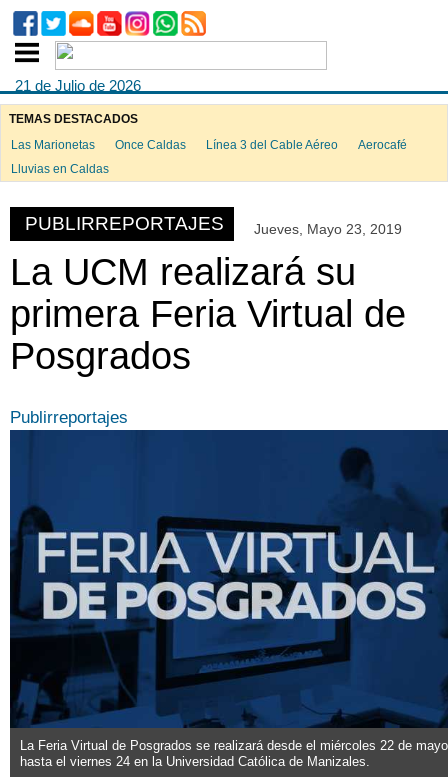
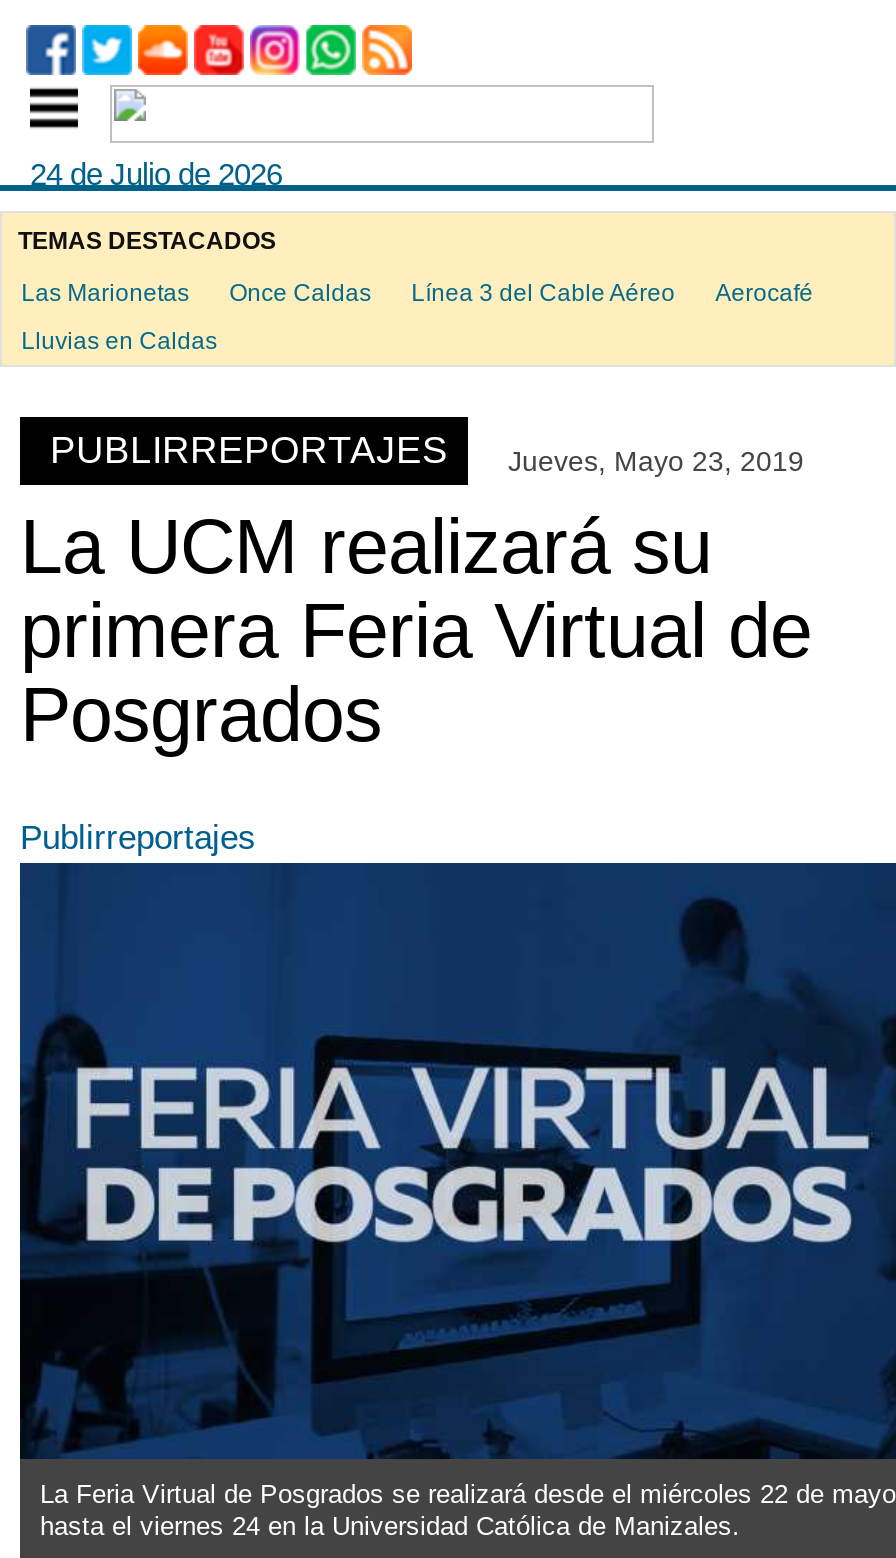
[15,77,141,94] 21 de Julio de 2026 -> [30,157,282,191] 24 de Julio de 2026

